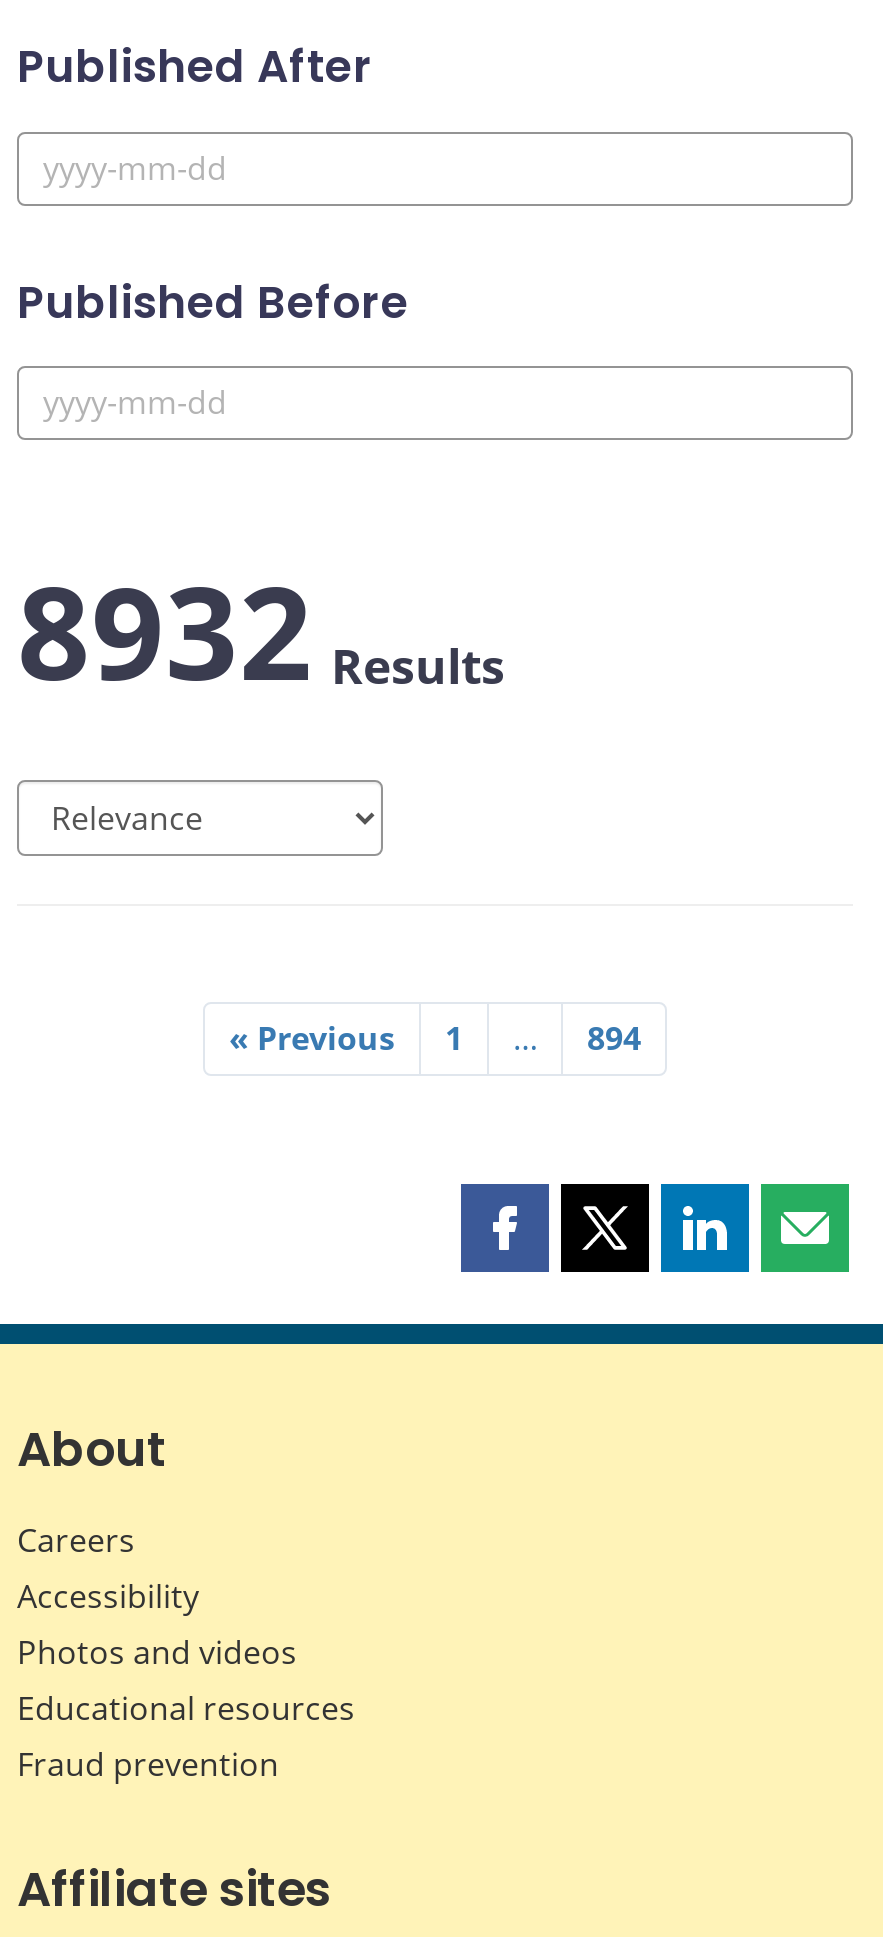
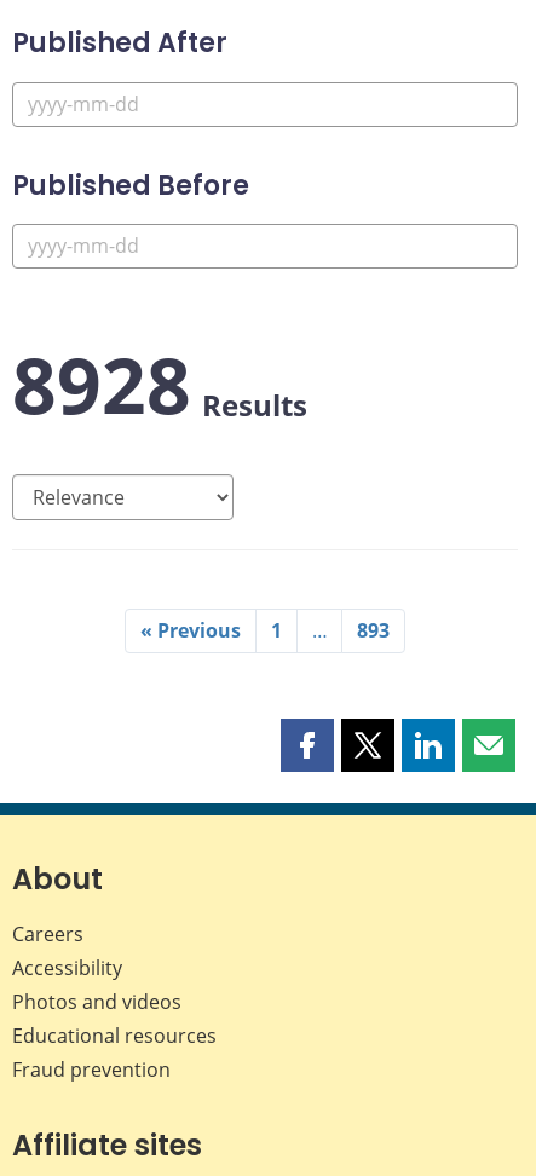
[17,545,505,719] 8932 Results -> [12,332,307,437] 8928 Results
[587,1017,641,1061] 894 -> [357,617,390,644] 893

